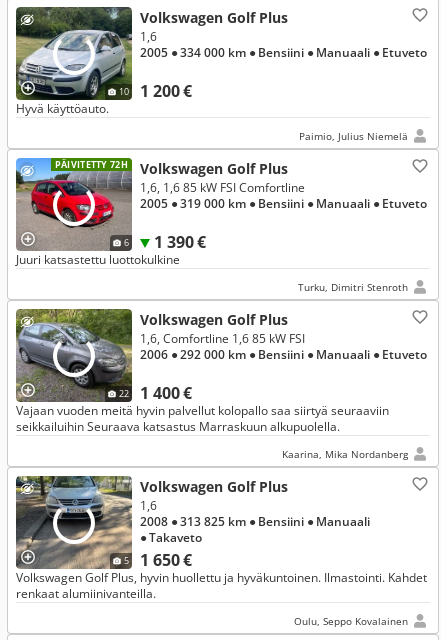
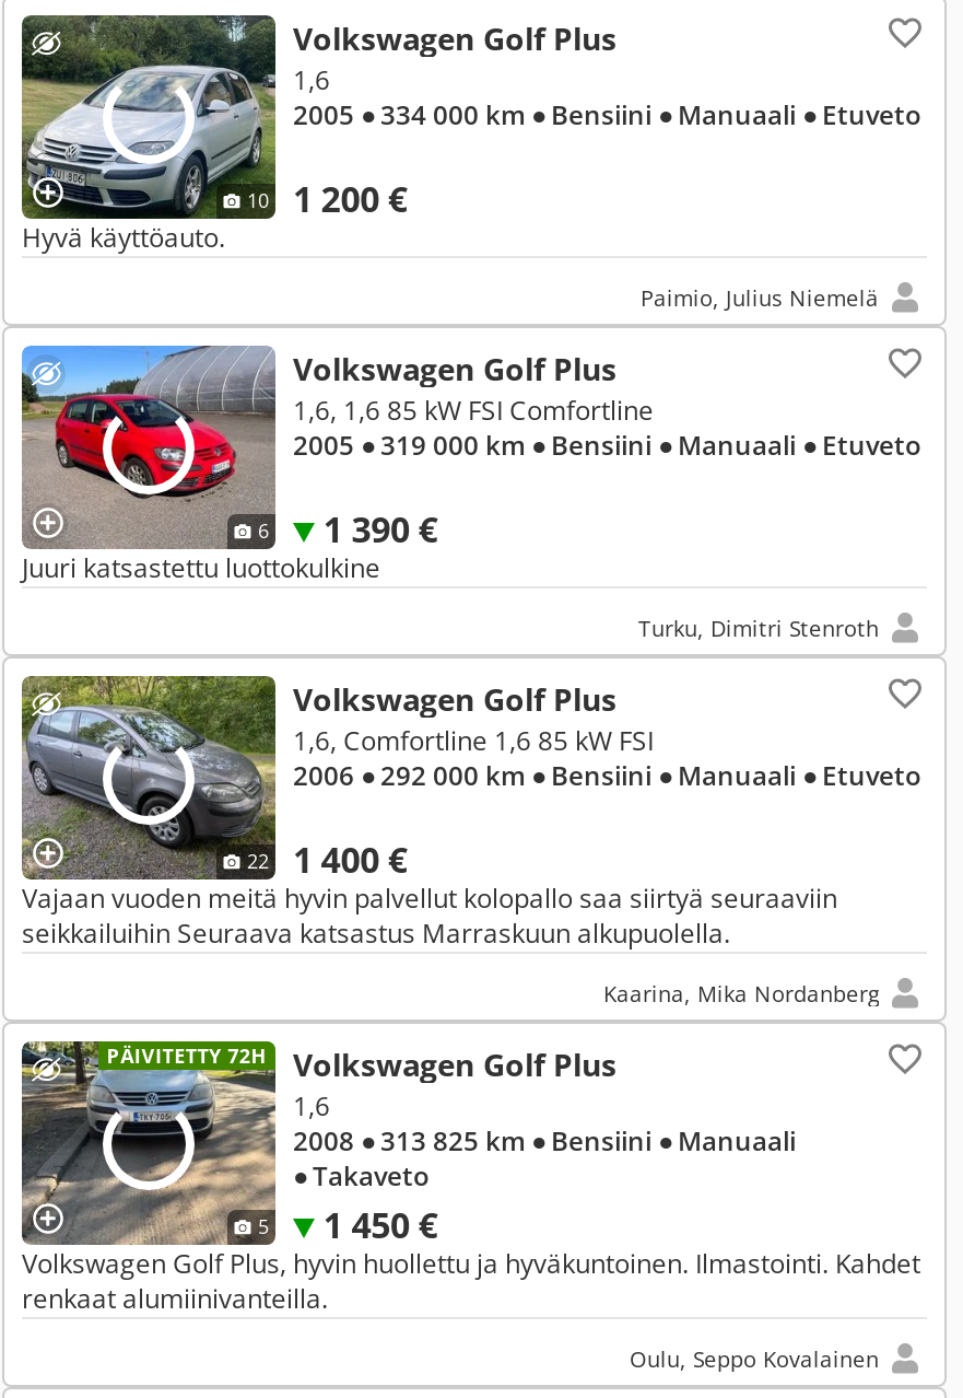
[55,158,128,171] PÄIVITETTY 72H -> none
none -> [107,1041,267,1070] PÄIVITETTY 72H
[124,549,192,571] 5 1 650 € -> [258,1201,438,1249] 5 1 450 €

